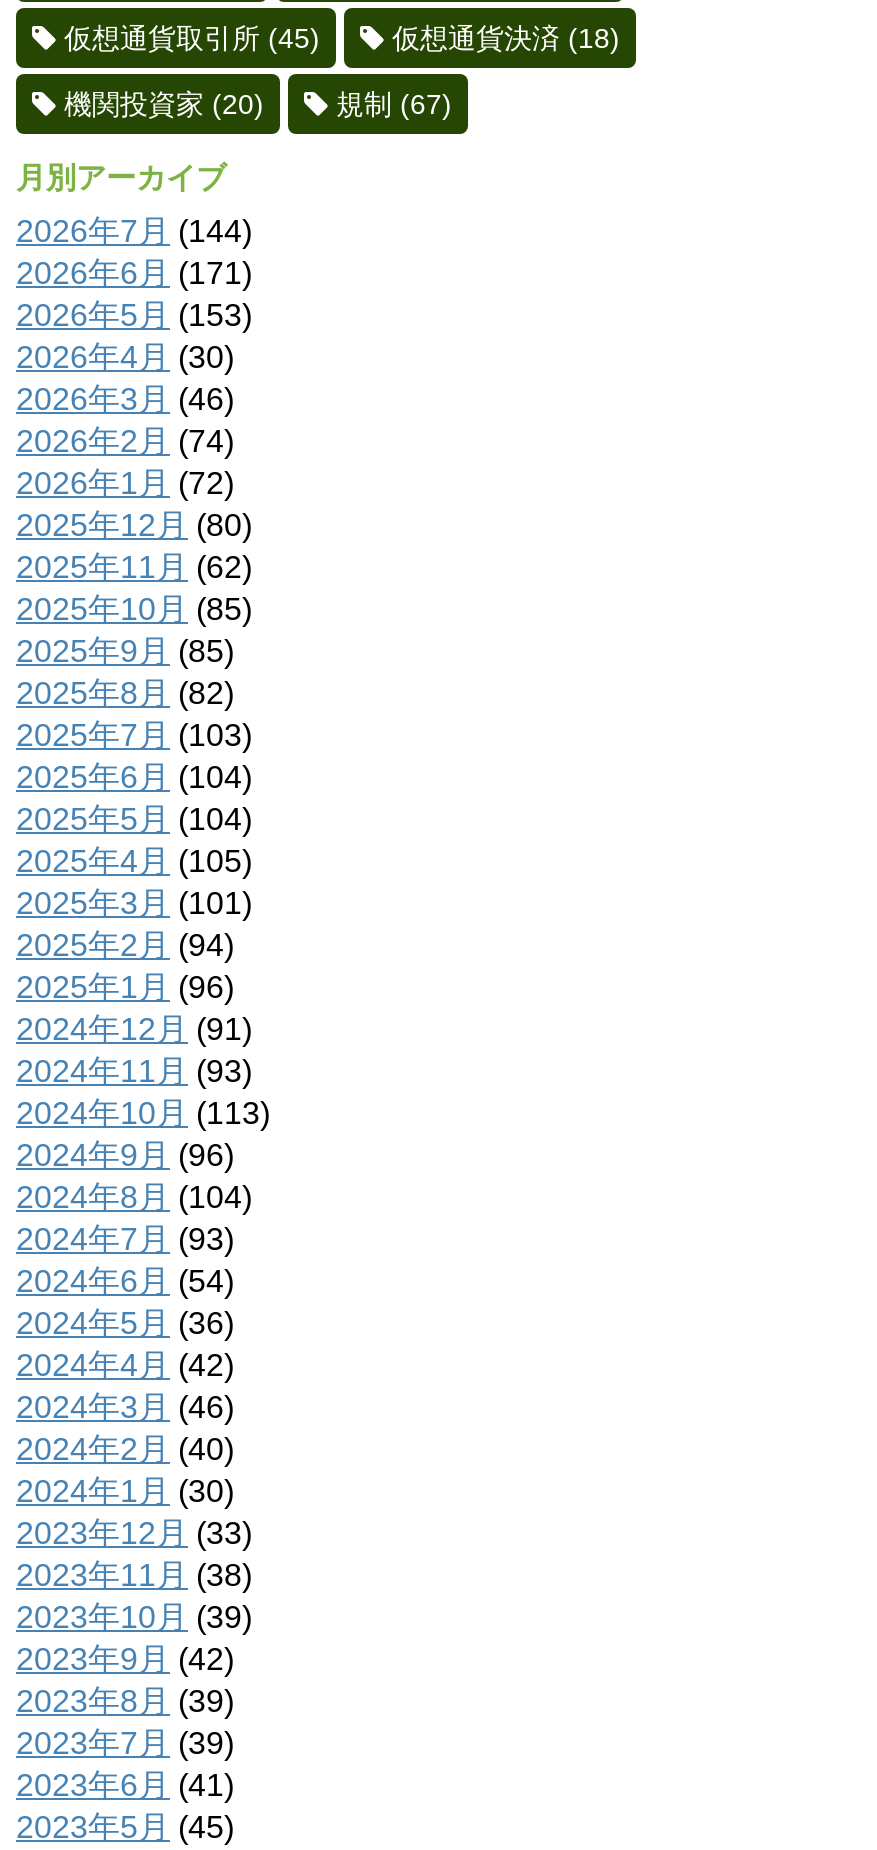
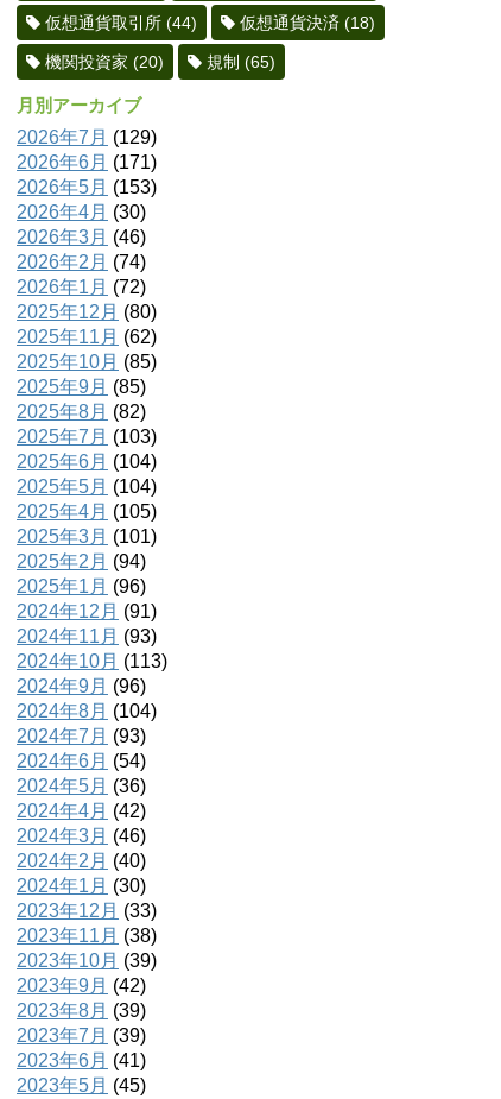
[64,22,320,54] 仮想通貨取引所(45) -> [45,13,197,32] 仮想通貨取引所(44)
[336,88,452,120] 規制(67) -> [207,52,275,71] 規制(65)
[16,214,252,248] 2026年7月(144) -> [17,127,157,147] 2026年7月(129)

